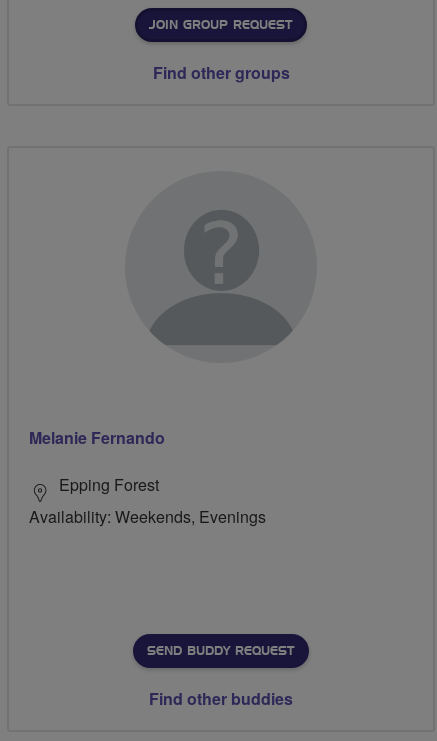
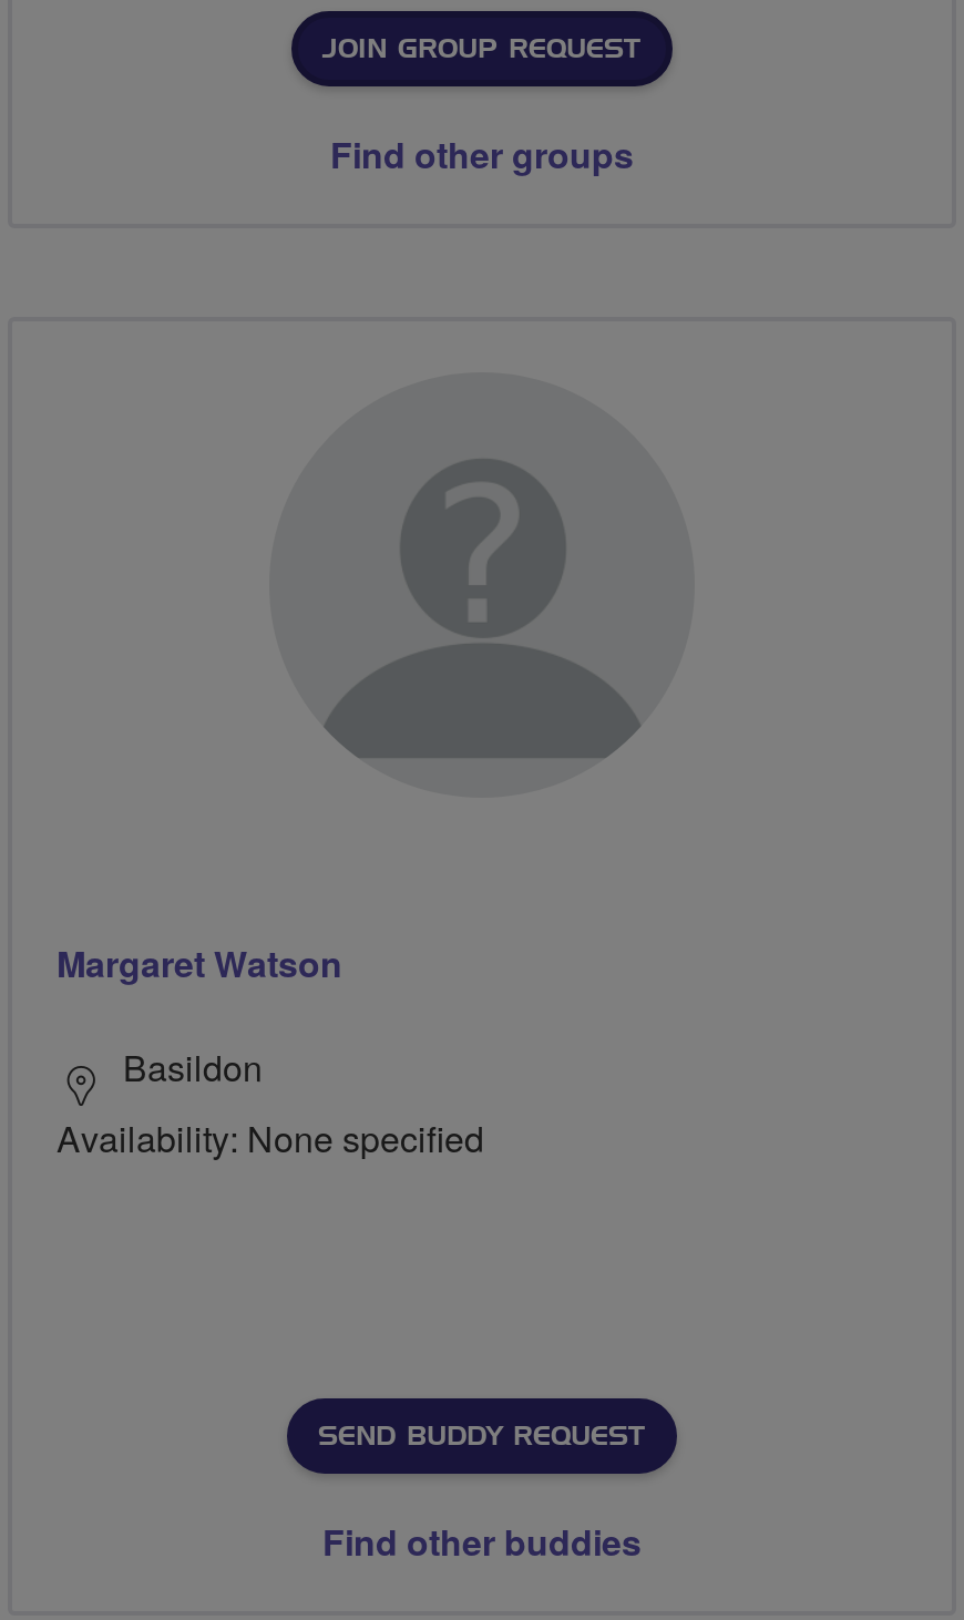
[29,426,165,449] Melanie Fernando -> [57,937,342,988] Margaret Watson
[29,473,266,528] Epping Forest | Availability: Weekends, Evenings -> [57,1041,484,1163] Basildon | Availability: None specified

